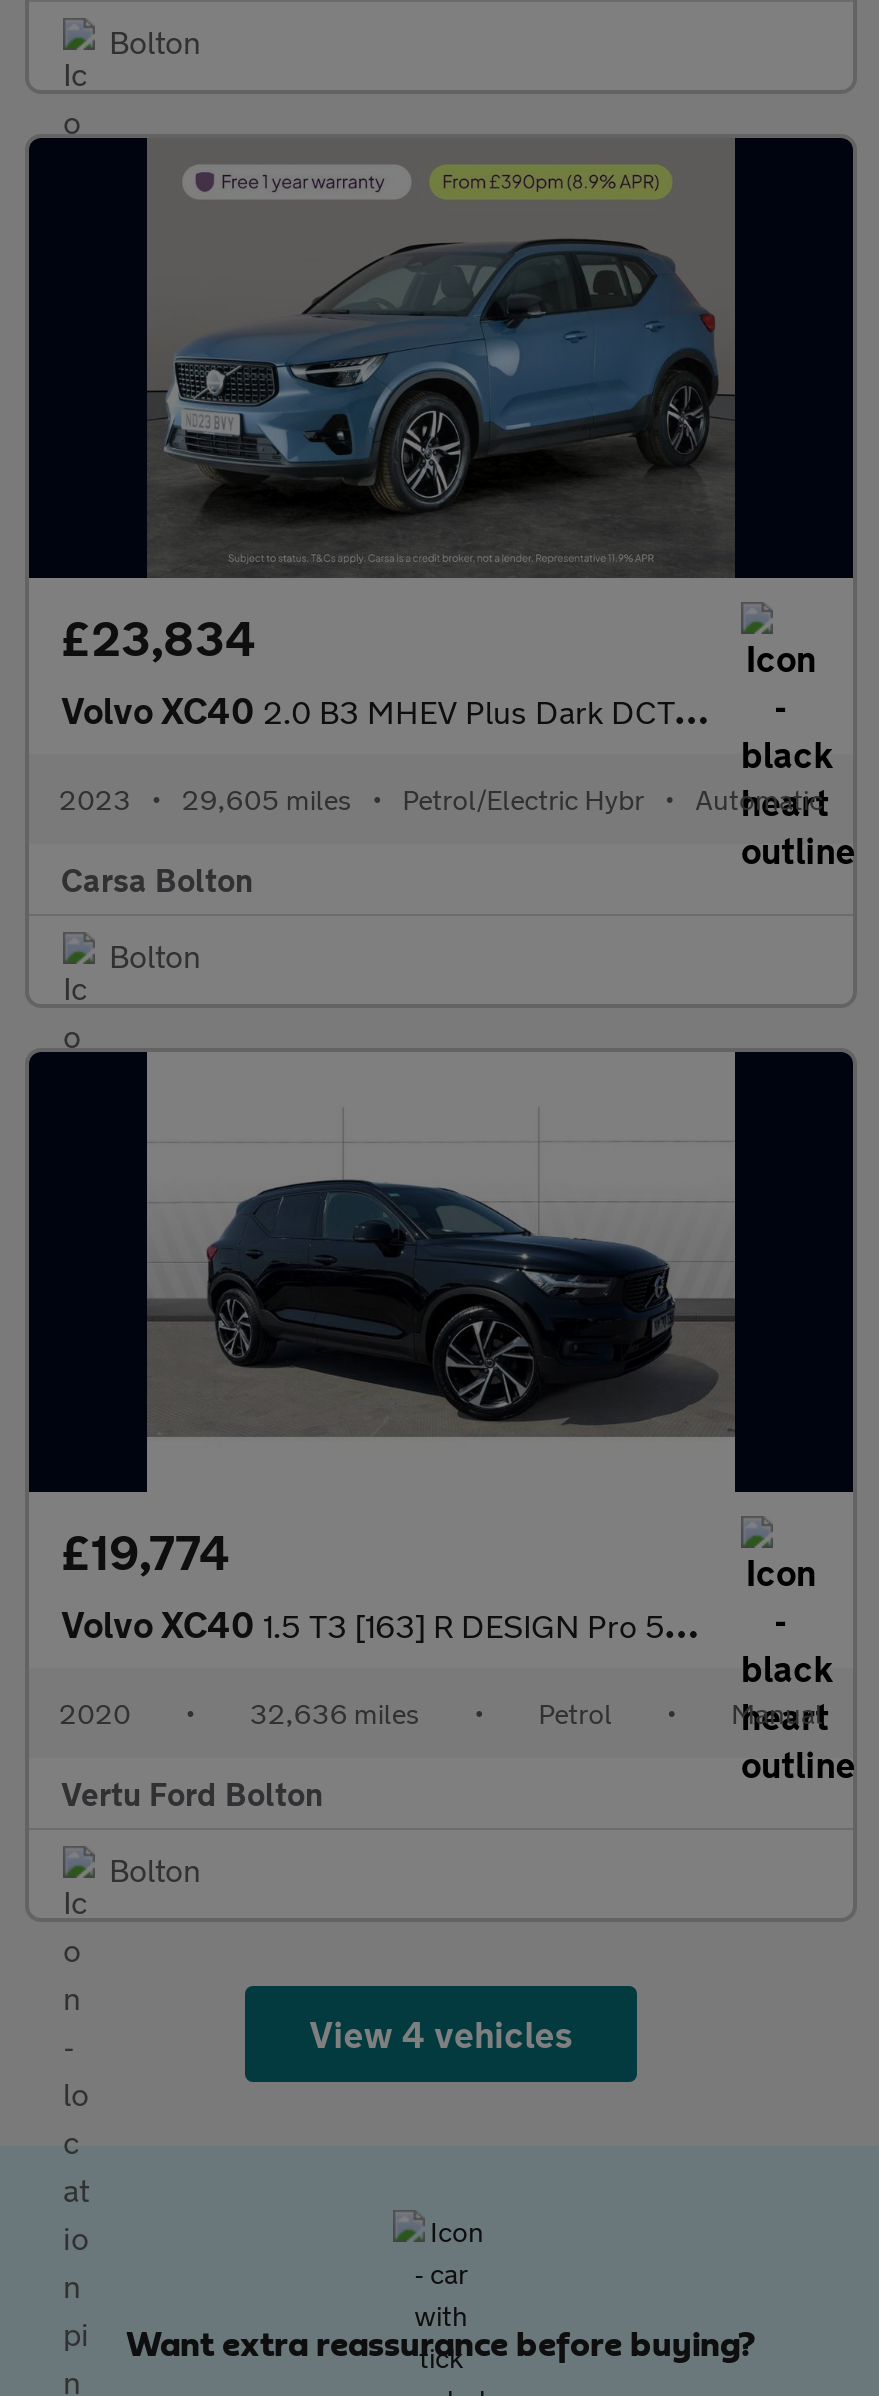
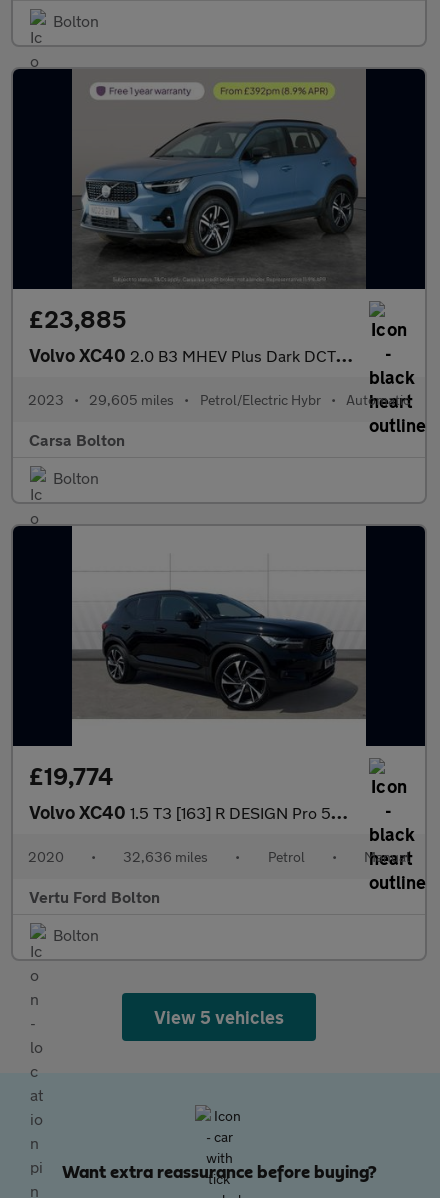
[61,610,255,666] £23,834 -> [29,305,126,333] £23,885
[309,2012,573,2056] View 4 vehicles -> [154,1006,284,1028] View 5 vehicles

